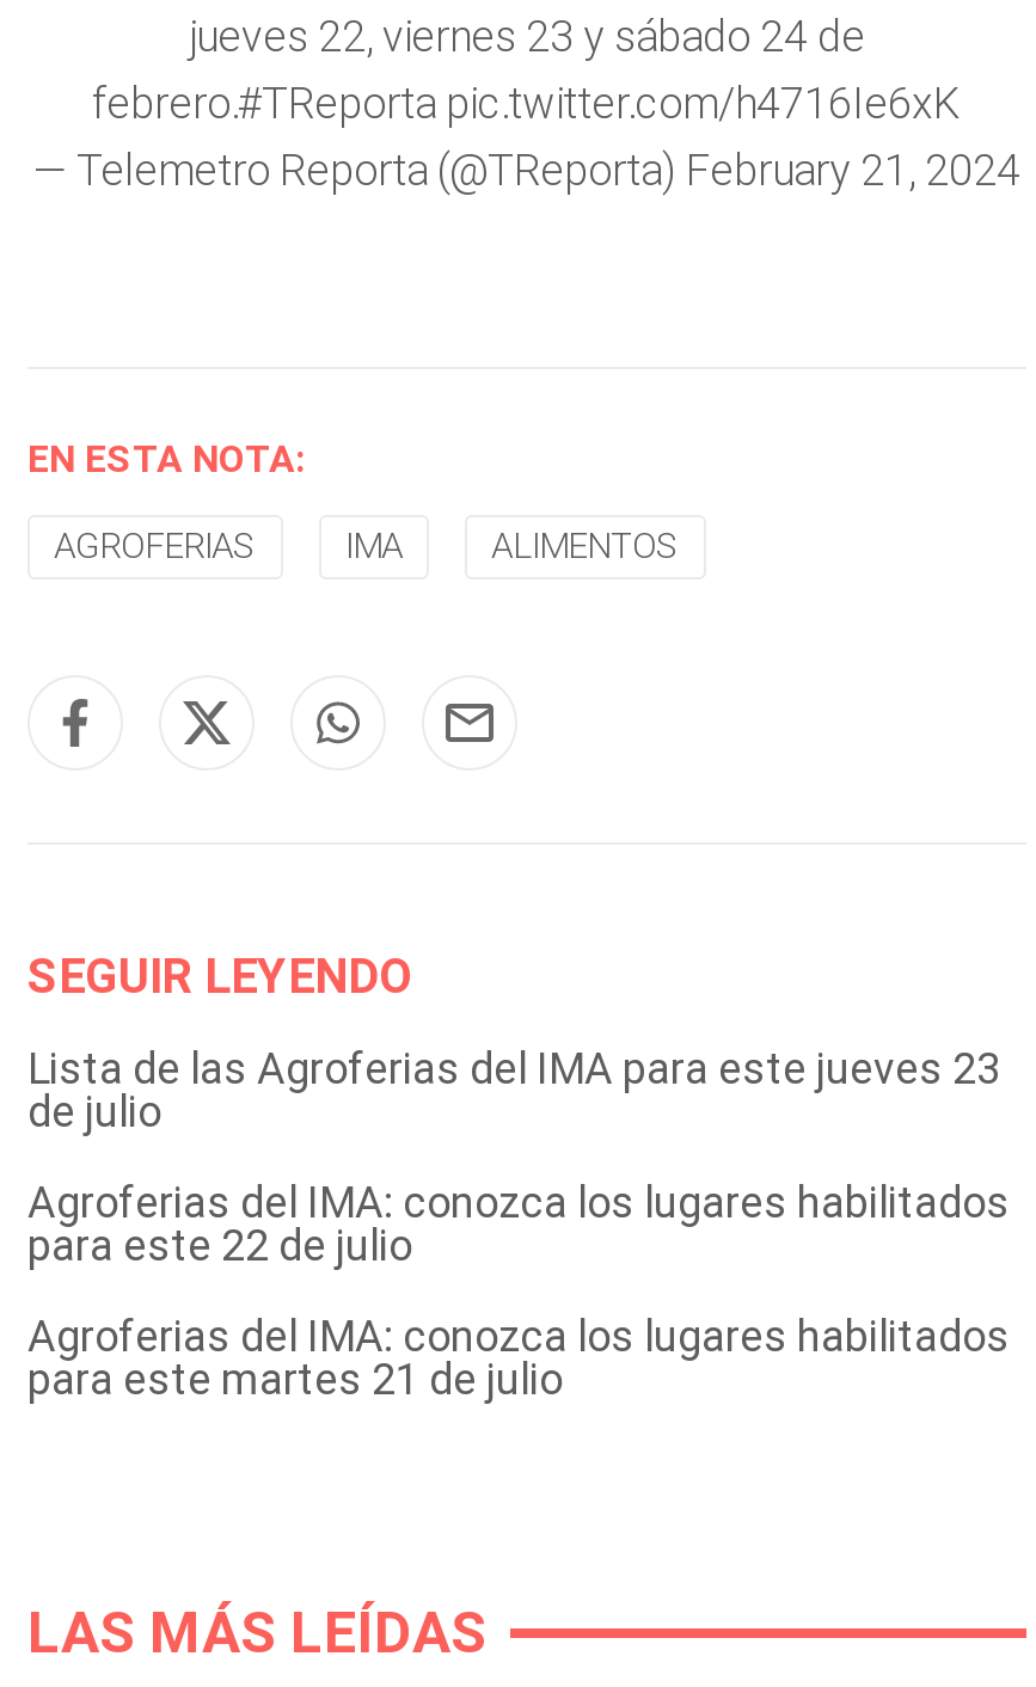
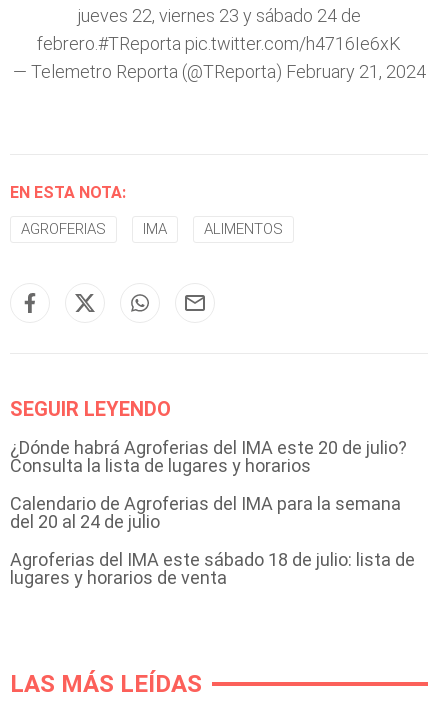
[27,1043,1000,1136] Lista de las Agroferias del IMA para este jueves 23 | de julio -> [10,437,407,476] ¿Dónde habrá Agroferias del IMA este 20 de julio? | Consulta la lista de lugares y horarios
[27,1177,1010,1270] Agroferias del IMA: conozca los lugares habilitados | para este 22 de julio -> [10,493,401,532] Calendario de Agroferias del IMA para la semana | del 20 al 24 de julio
[27,1311,1010,1404] Agroferias del IMA: conozca los lugares habilitados | para este martes 21 de julio -> [10,549,415,588] Agroferias del IMA este sábado 18 de julio: lista de | lugares y horarios de venta

